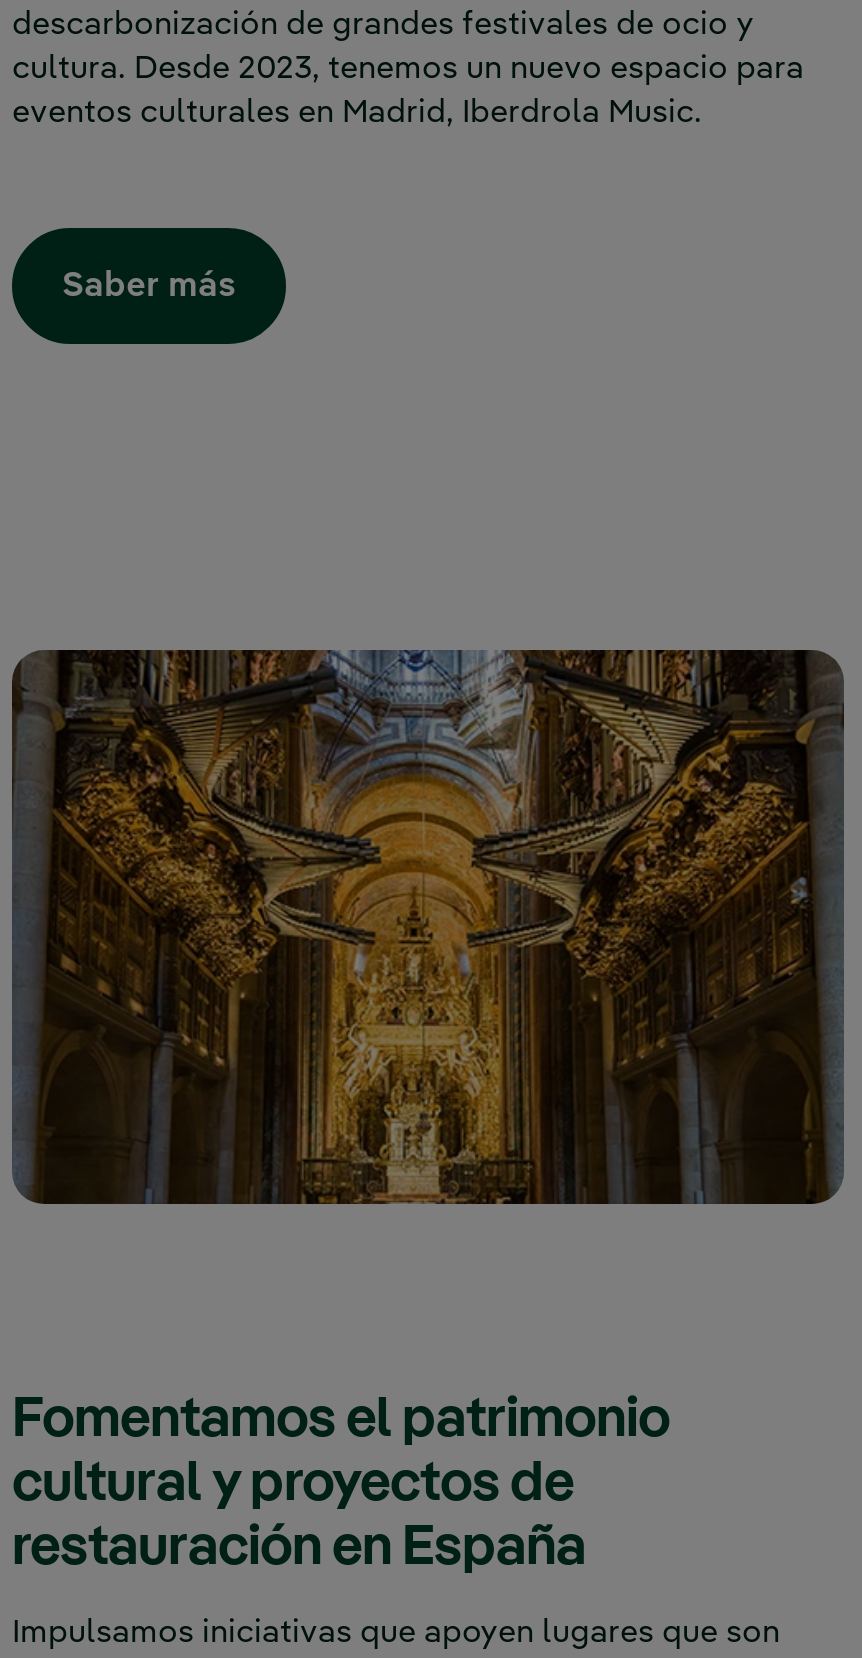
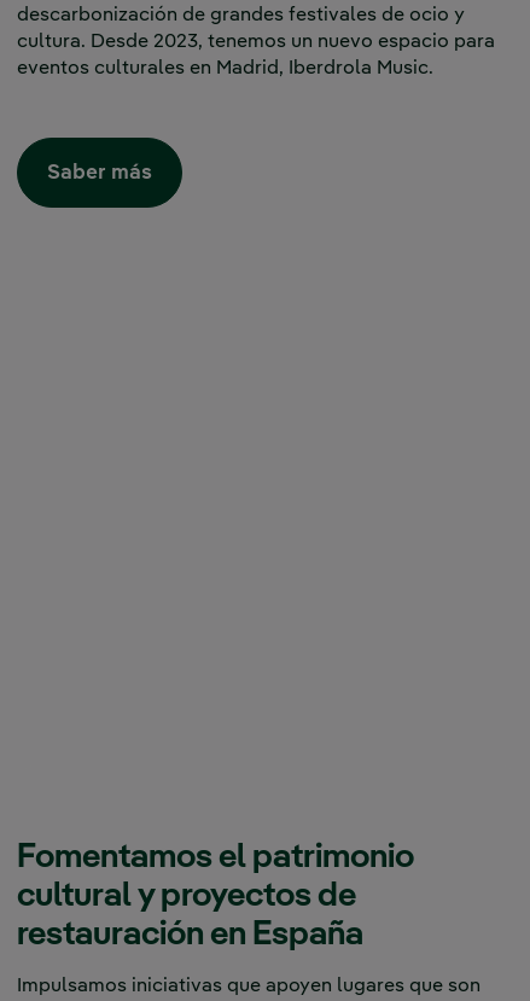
[10,648,846,1206] [image] -> none

